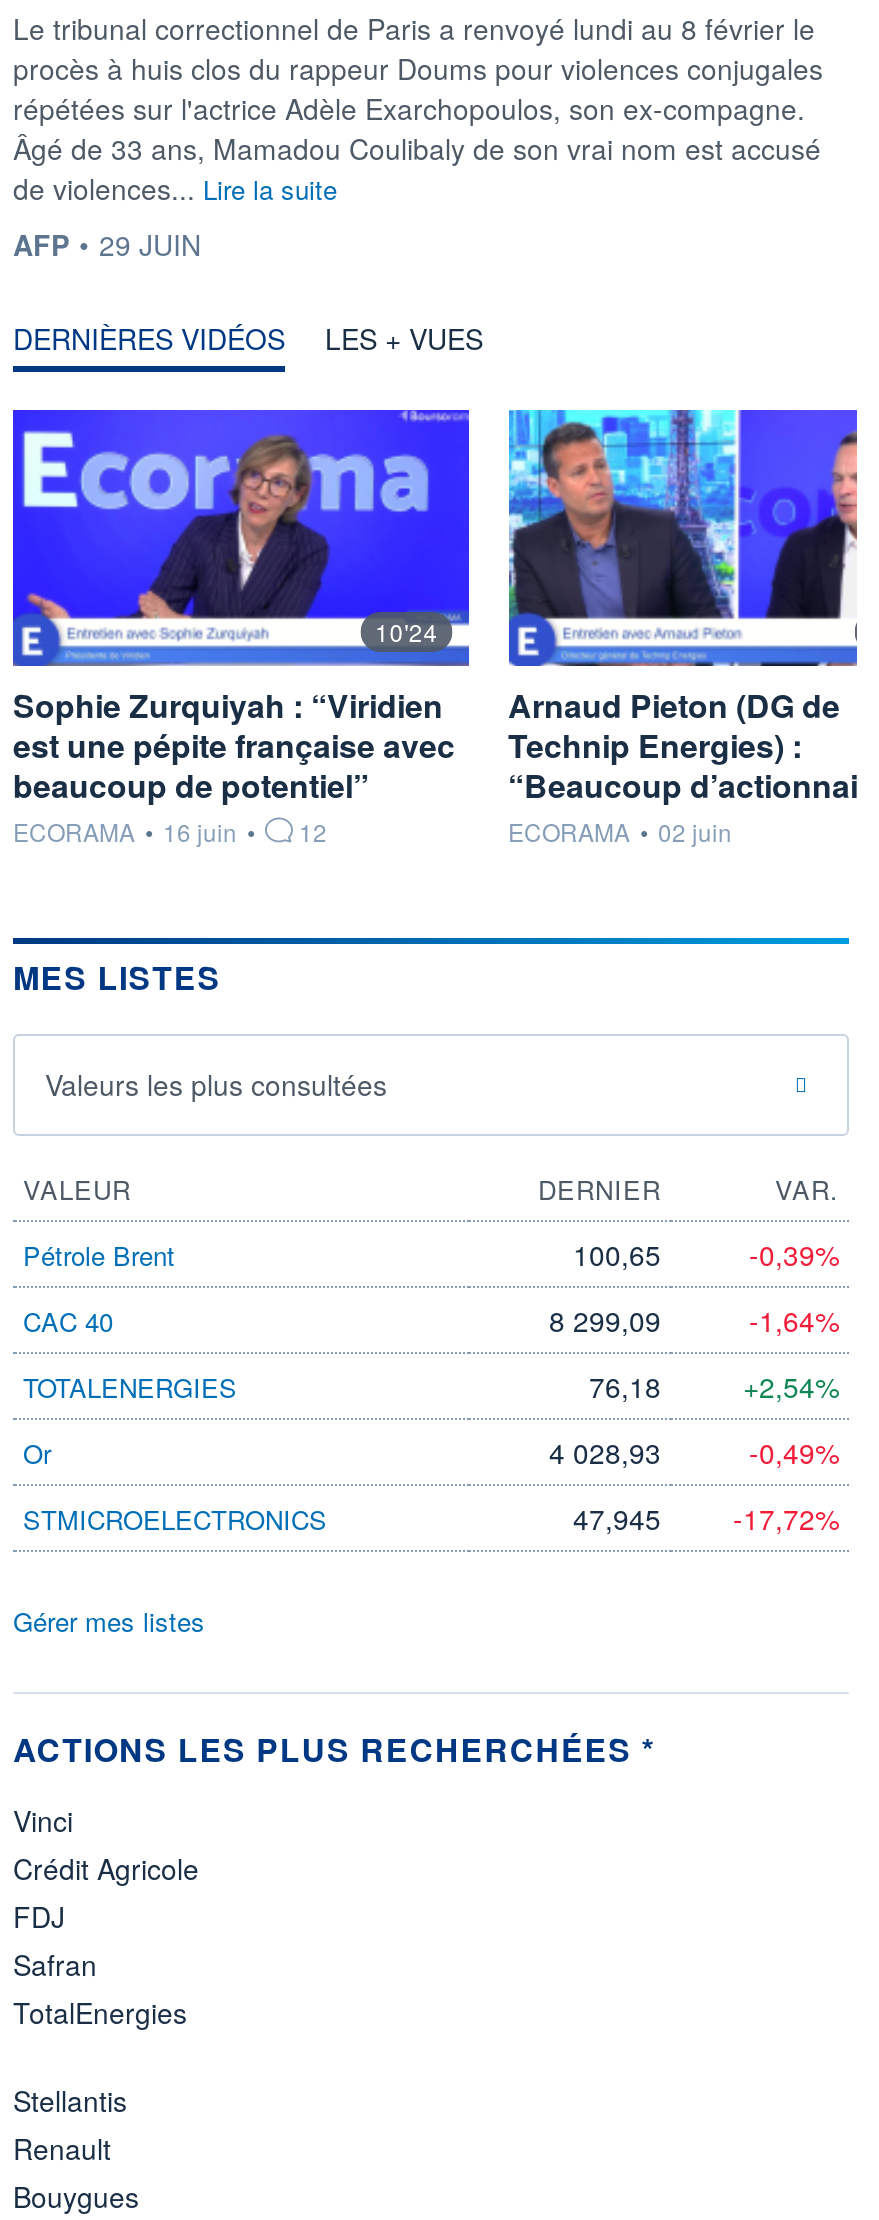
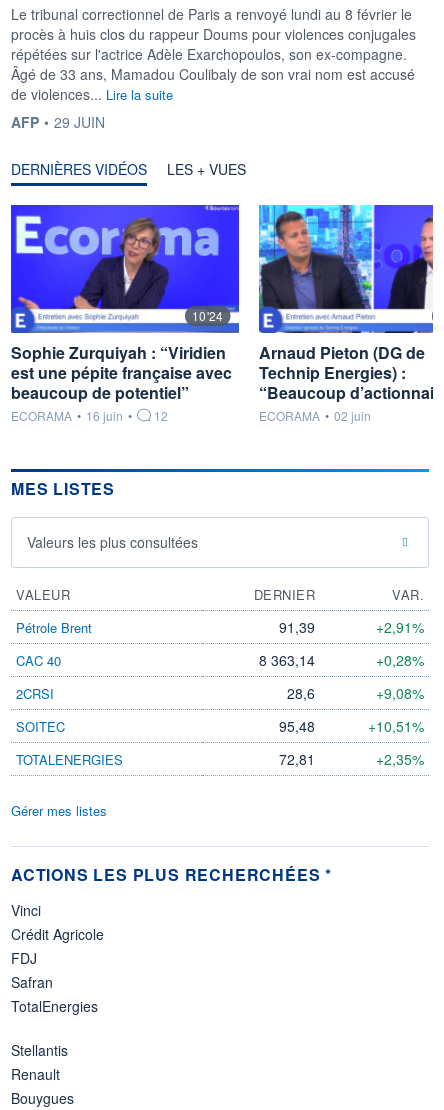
[573,1234,661,1274] 100,65 -> [279,617,315,637] 91,39
[749,1234,839,1274] -0,39% -> [376,617,424,637] +2,91%
[549,1300,839,1340] 8 299,09 | -1,64% -> [16,650,424,736] 8 363,14 | +0,28% | 2CRSI | 28,6 | +9,08% | SOITEC | 95,48 | +10,51%
[23,1366,839,1538] 76,18 | +2,54% | Or | 4 028,93 | -0,49% | STMICROELECTRONICS | 47,945 | -17,72% -> [279,749,424,769] 72,81 | +2,35%
moved [23,1368,237,1406] -> [16,750,123,769]: TOTALENERGIES

